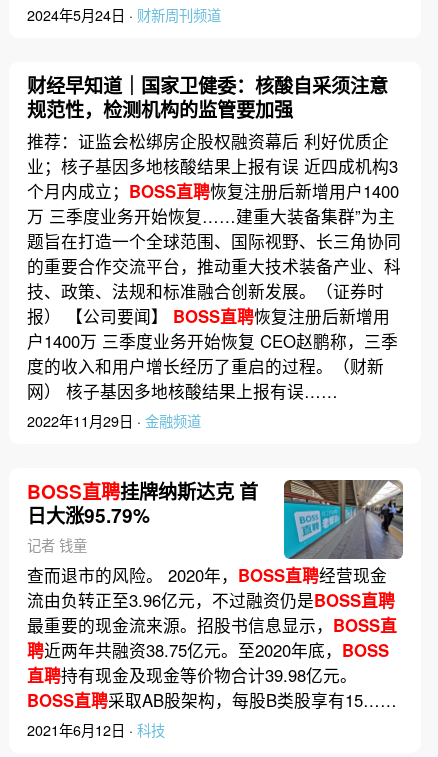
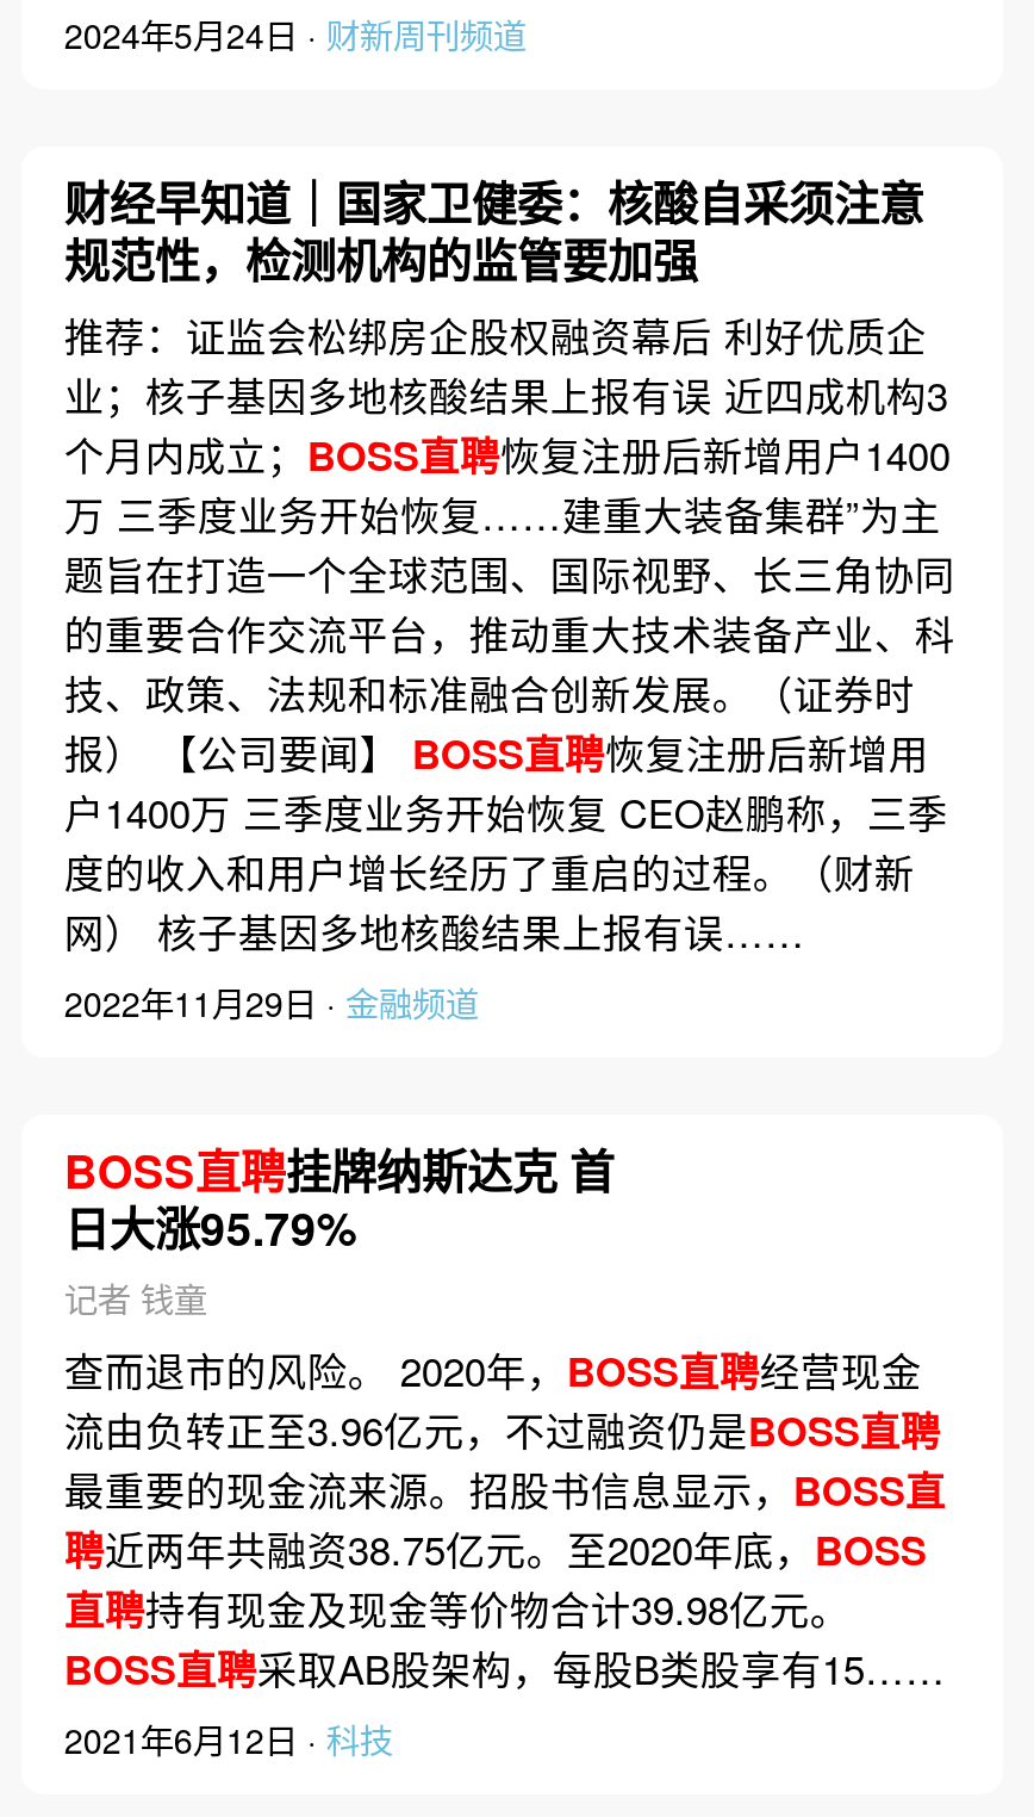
[283,479,404,560] [image] -> none

